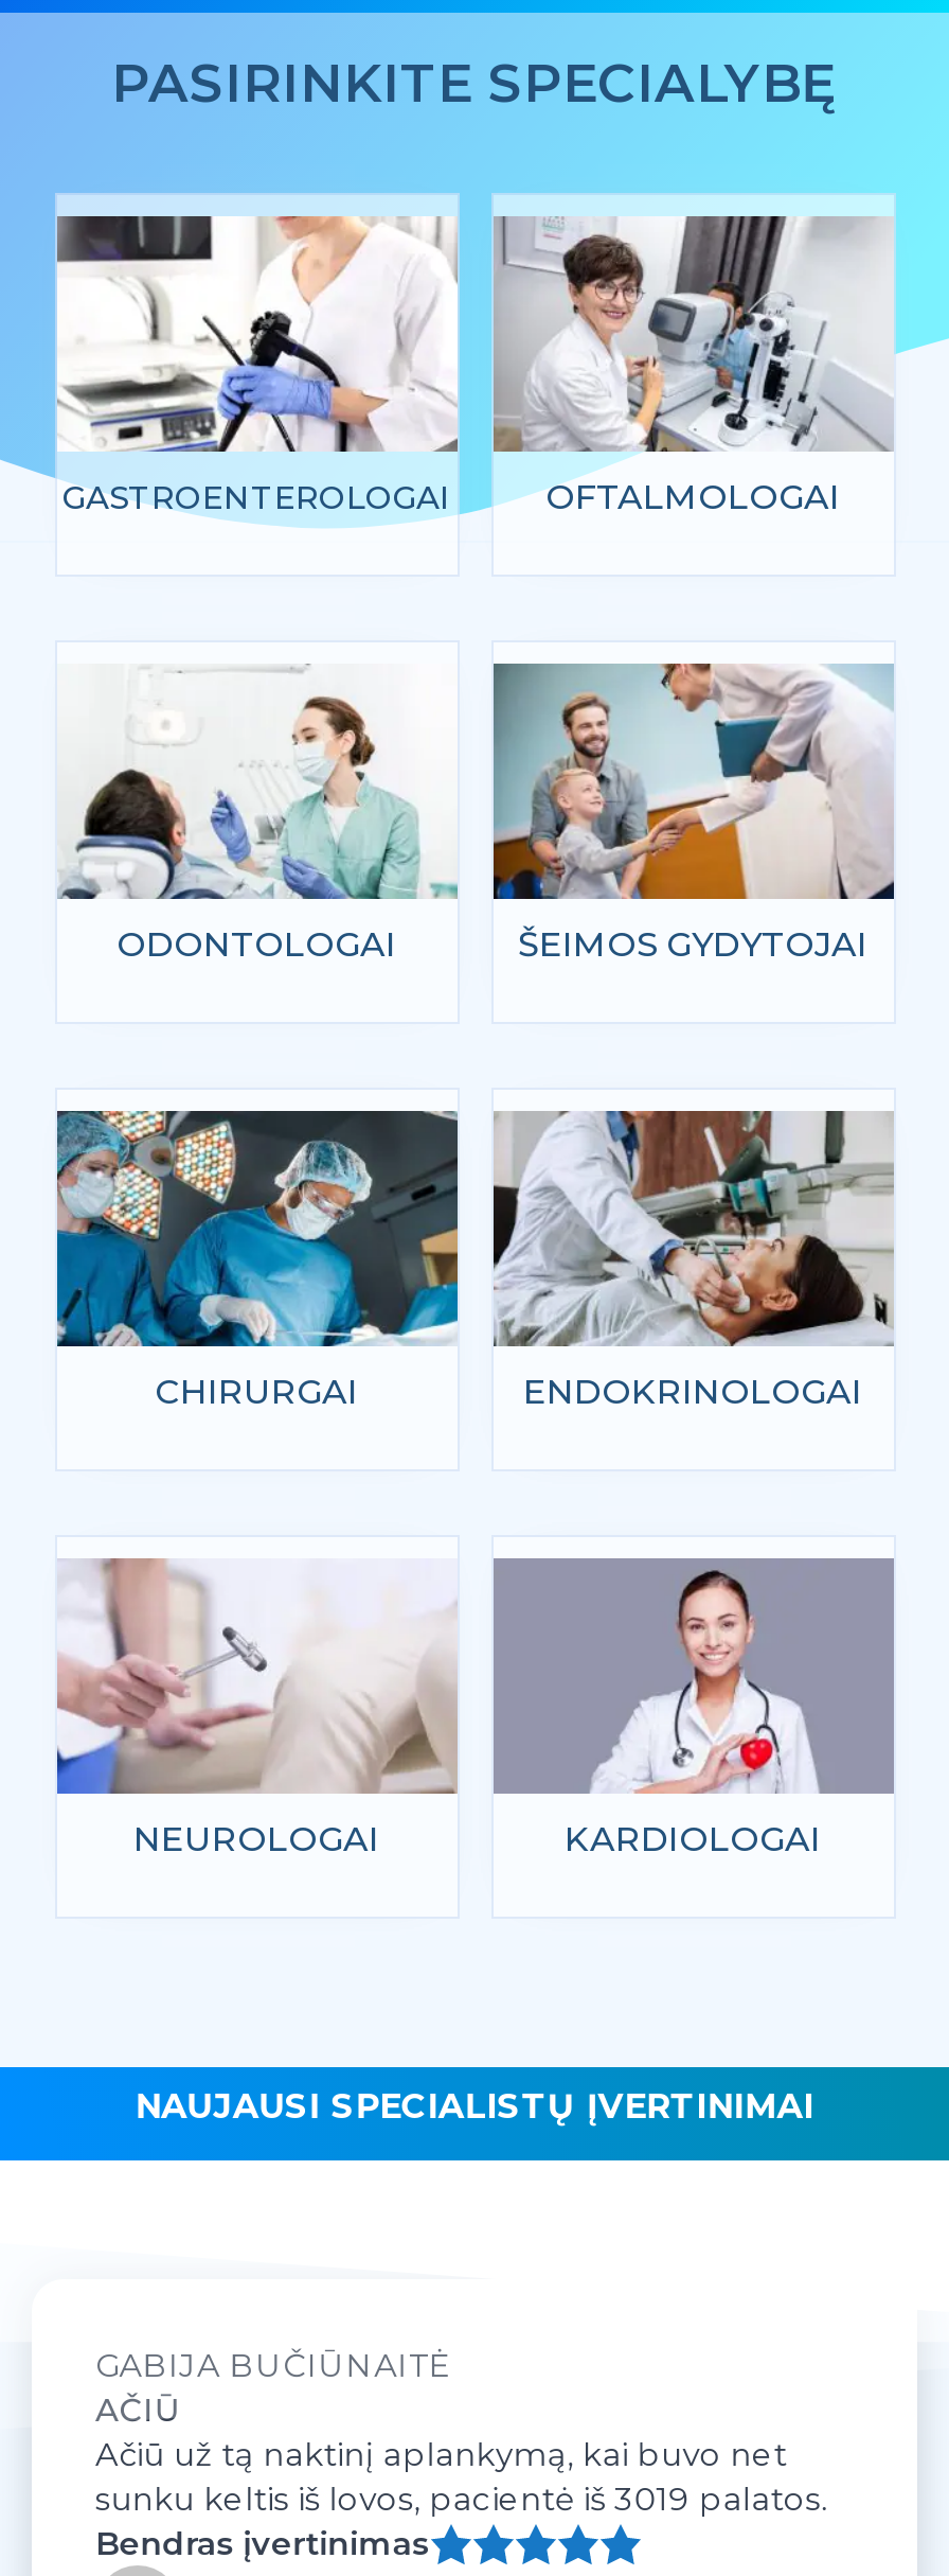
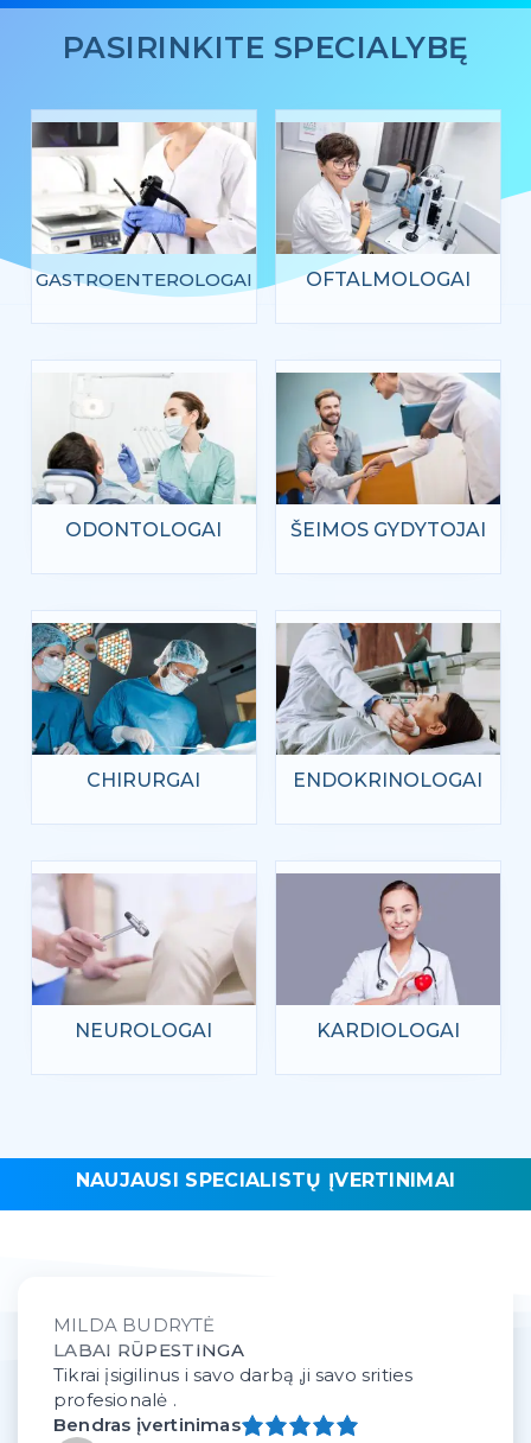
[95,2345,827,2519] GABIJA BUČIŪNAITĖ | AČIŪ | Ačiū už tą naktinį aplankymą, kai buvo net | sunku keltis iš lovos, pacientė iš 3019 palatos. -> [53,1314,413,1411] MILDA BUDRYTĖ | LABAI RŪPESTINGA | Tikrai įsigilinus i savo darbą ,ji savo srities | profesionalė .

